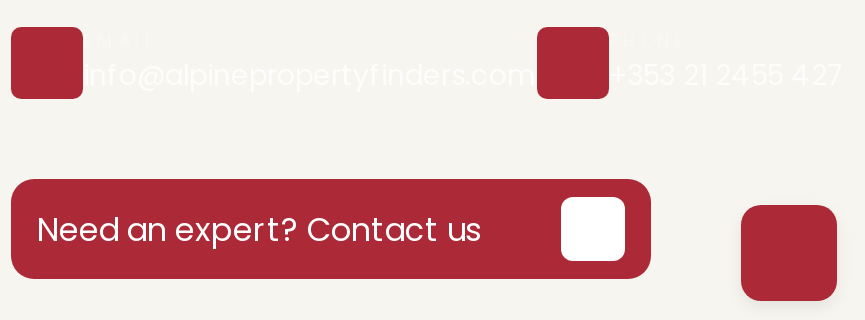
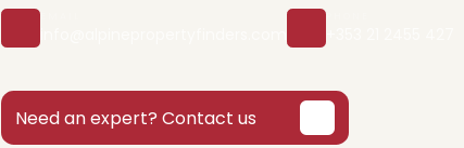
[739,203,839,303] [image] -> none

